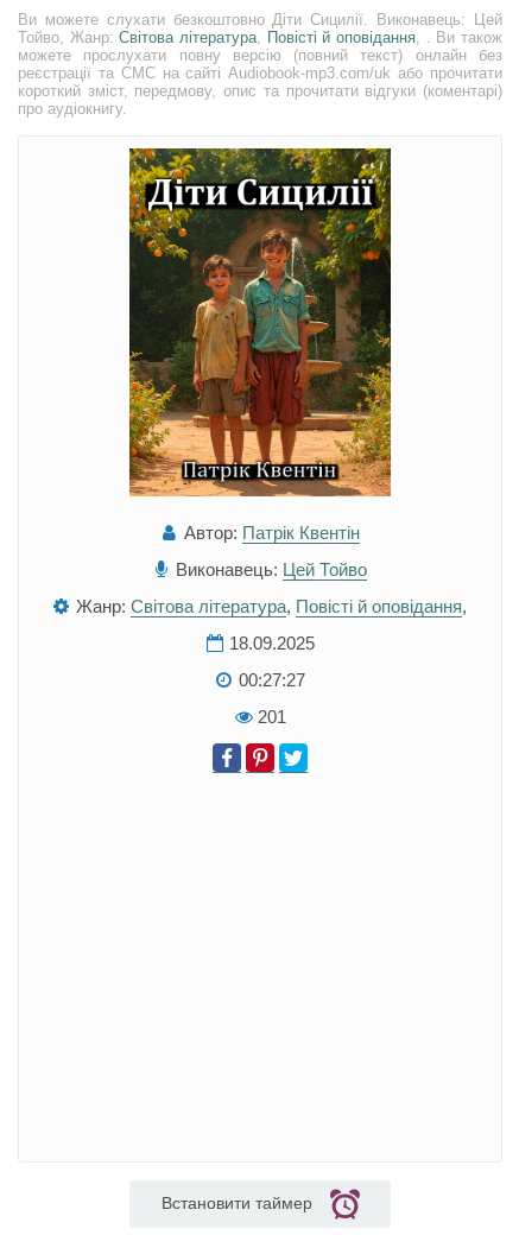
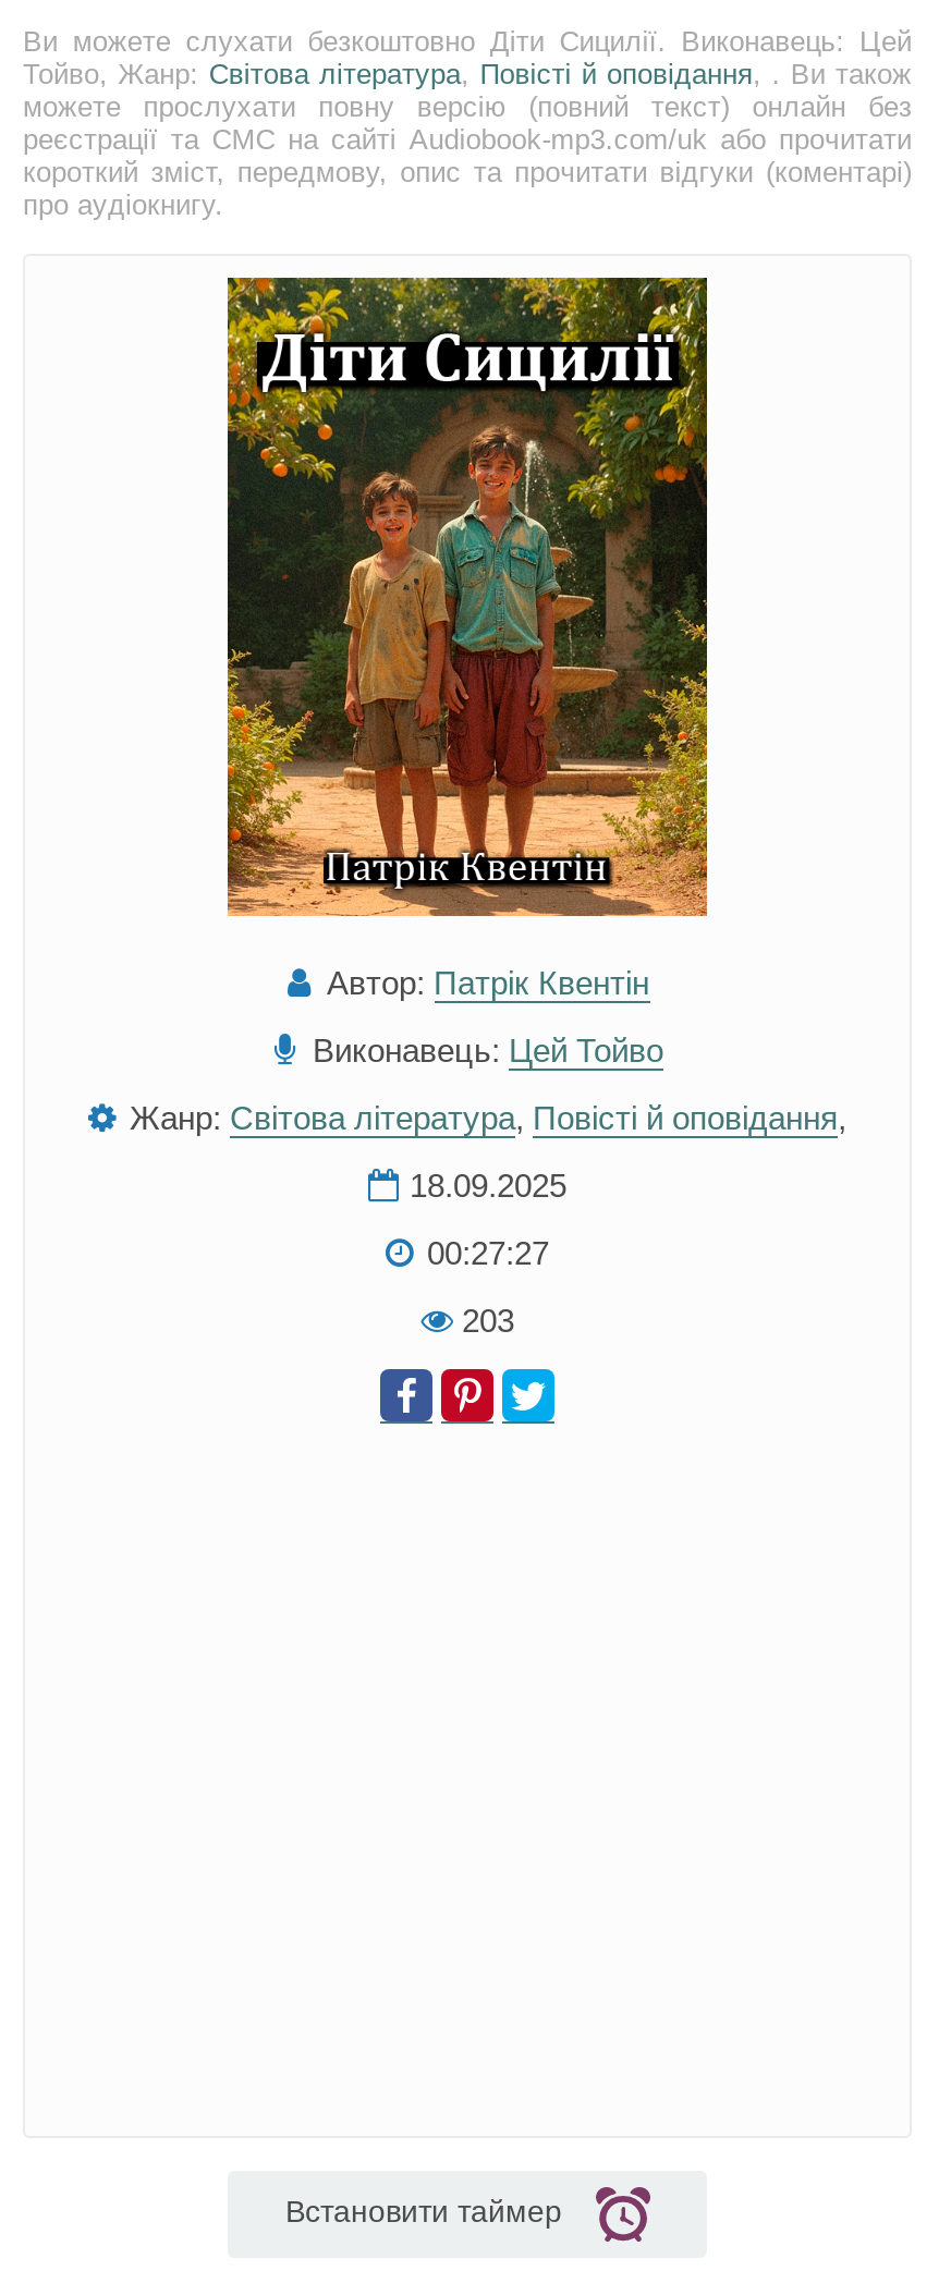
[252,707,286,727] 201 -> [453,1302,514,1339] 203

